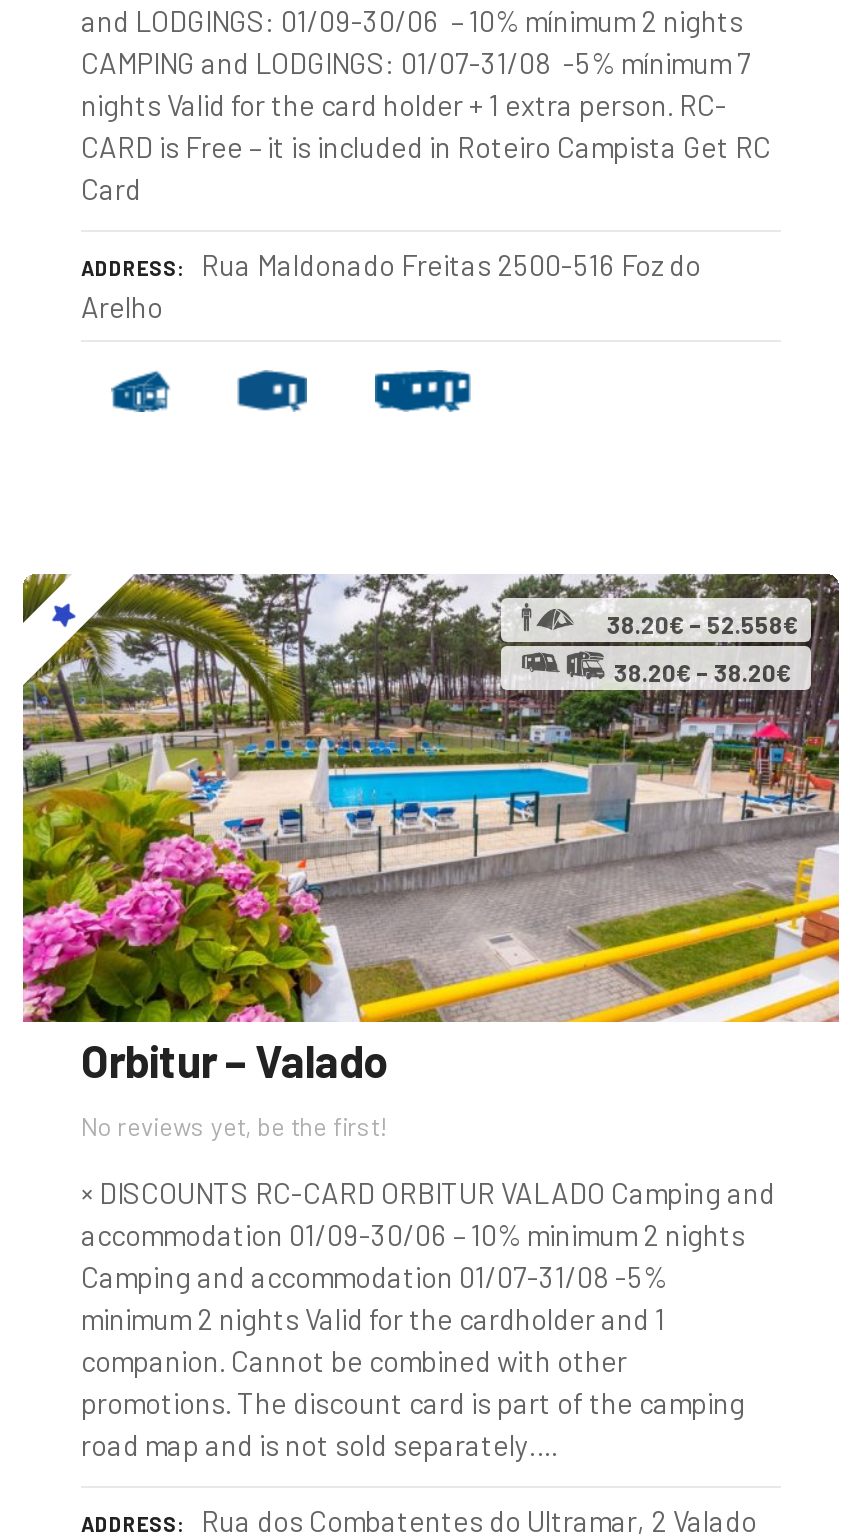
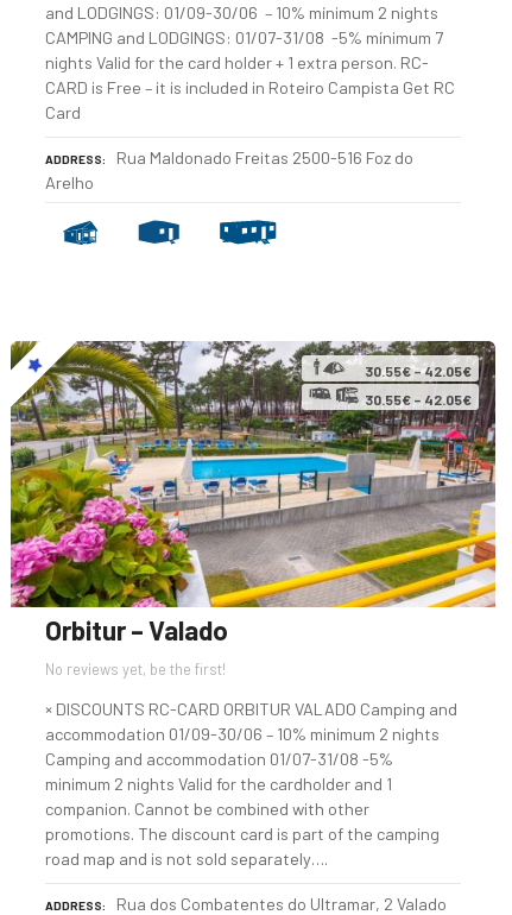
[499,596,799,692] [image] | 38.20€ – 52.558€ -> [295,355,472,410] [image] | 30.55€ – 42.05€
[614,659,792,687] 38.20€ – 38.20€ -> [365,391,472,408] 30.55€ – 42.05€

